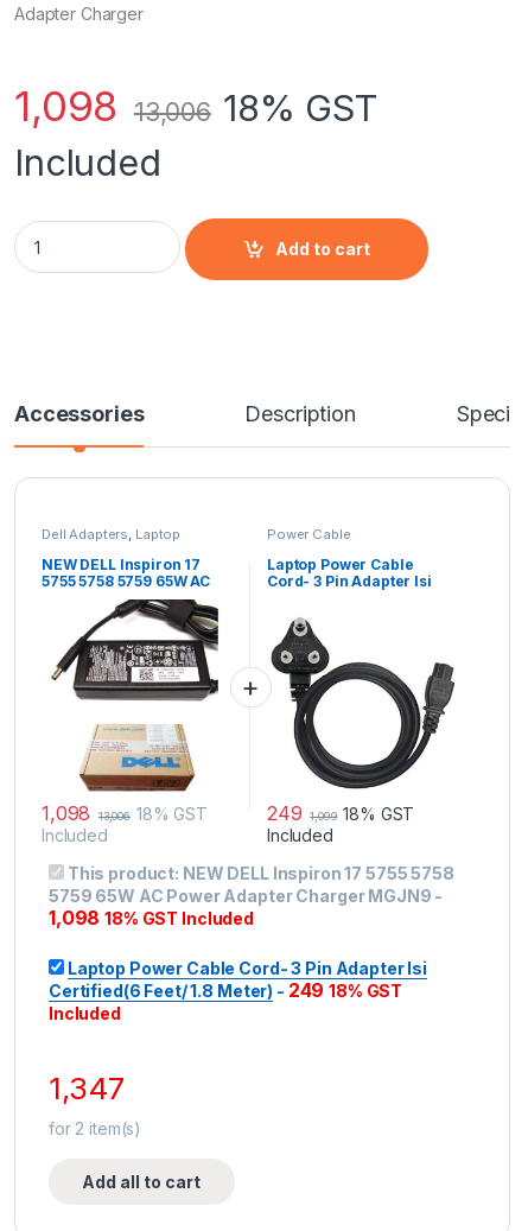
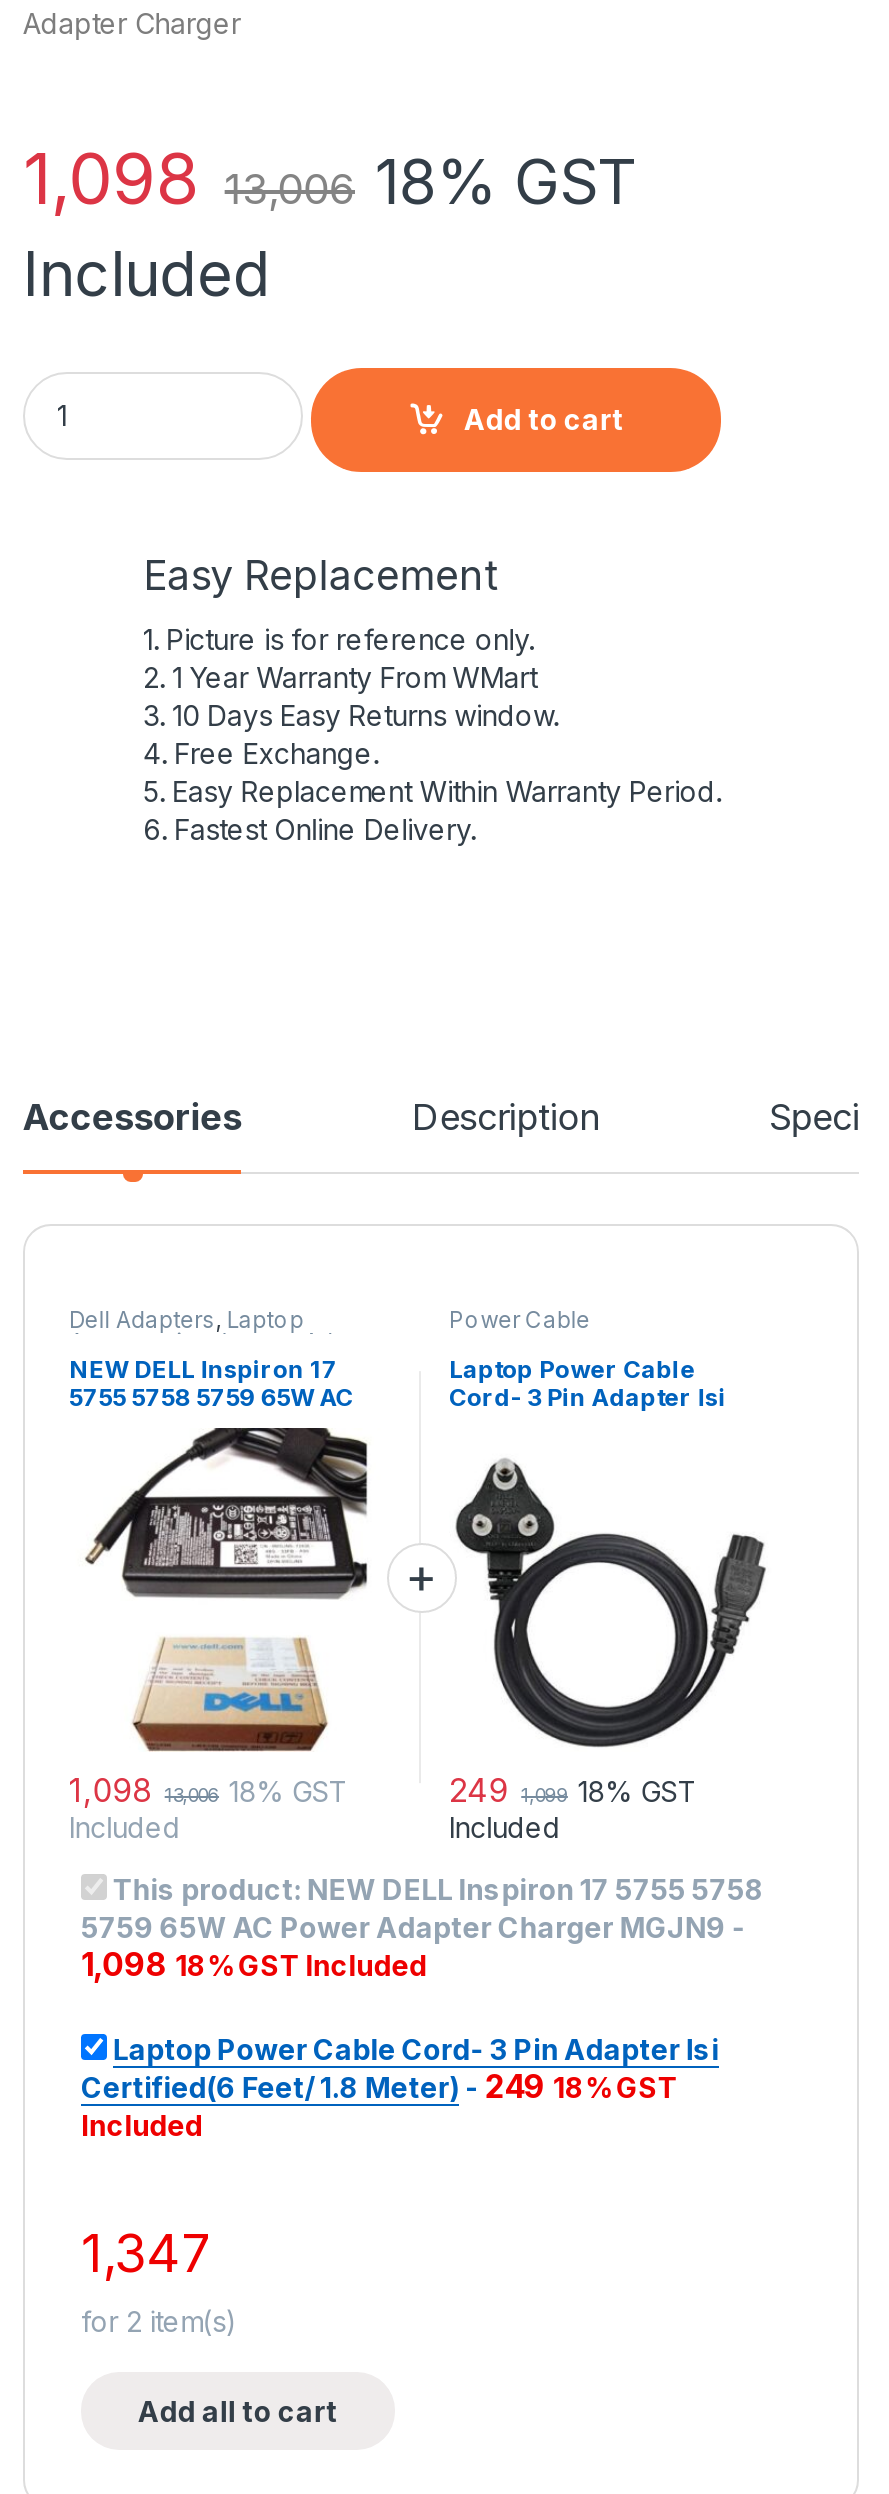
none -> [143,550,721,846] Easy Replacement | 1. Picture is for reference only. | 2. 1 Year Warranty From WMart | 3. 10 Days Easy Returns window. | 4. Free Exchange. | 5. Easy Replacement Within Warranty Period. | 6. Fastest Online Delivery.

